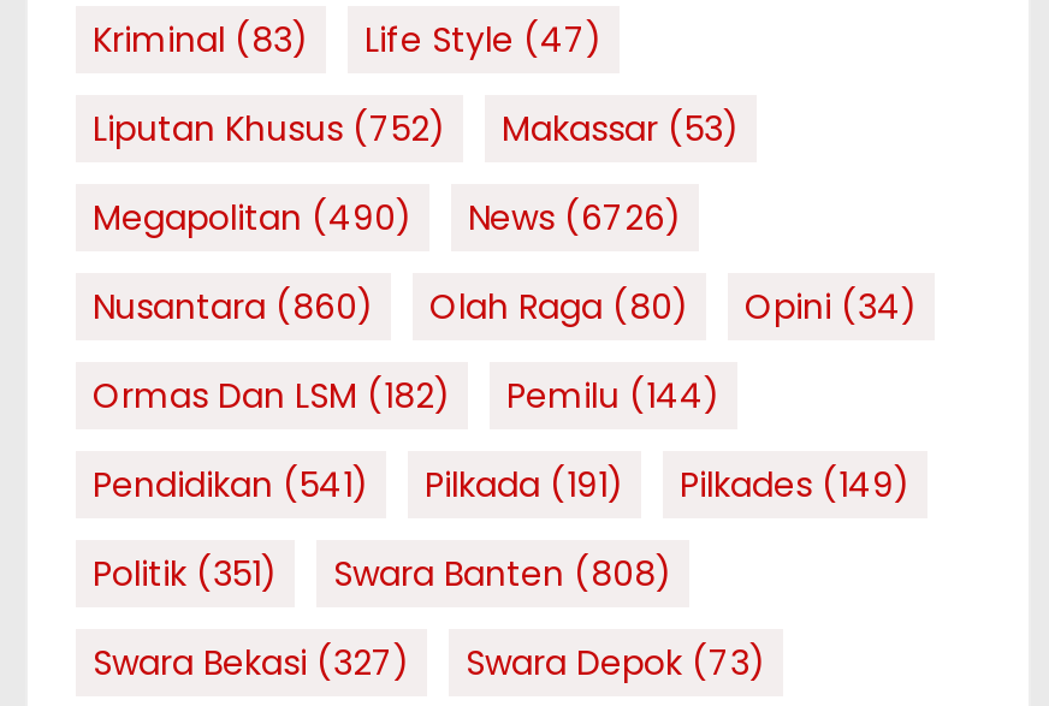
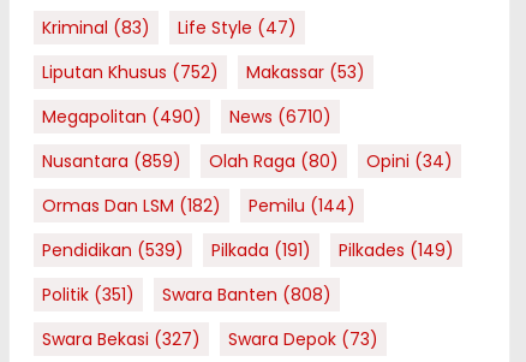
[93,193,682,241] Megapolitan (490) News (6726) -> [42,104,331,128] Megapolitan (490) News (6710)
[93,282,918,330] Nusantara (860) Olah Raga (80) Opini (34) -> [42,149,453,173] Nusantara (859) Olah Raga (80) Opini (34)
[93,460,911,508] Pendidikan (541) Pilkada (191) Pilkades (149) -> [42,238,454,262] Pendidikan (539) Pilkada (191) Pilkades (149)

